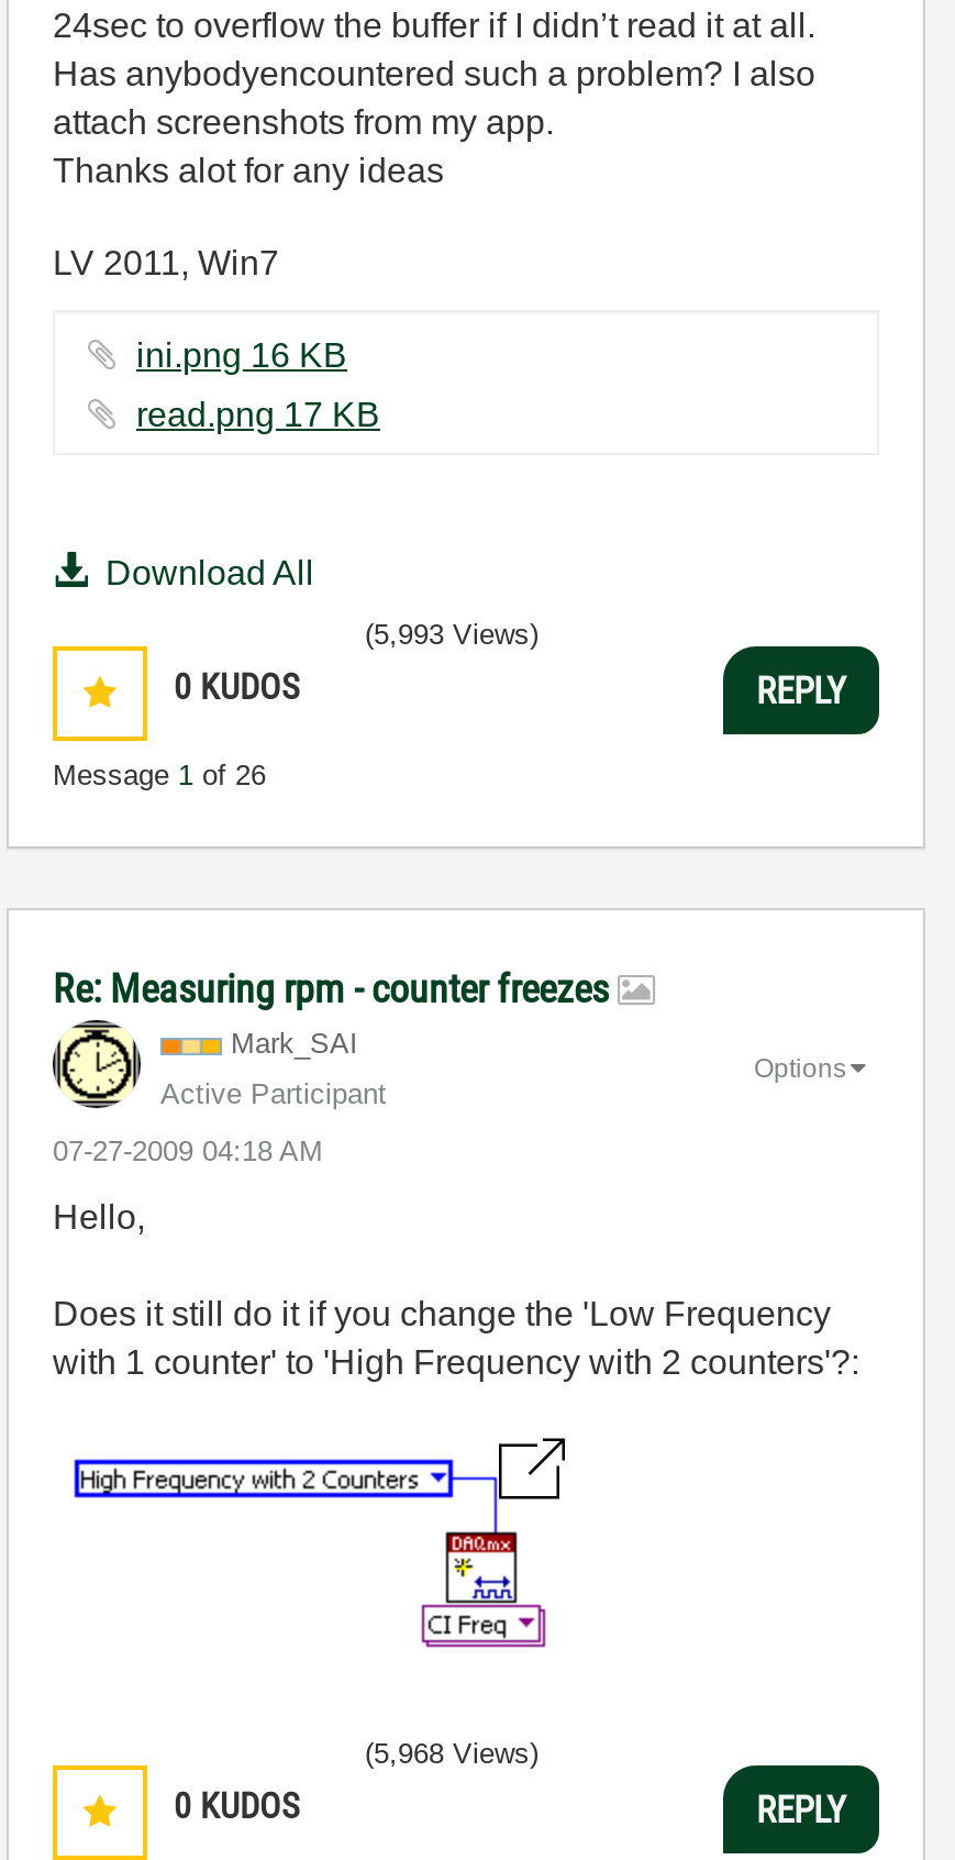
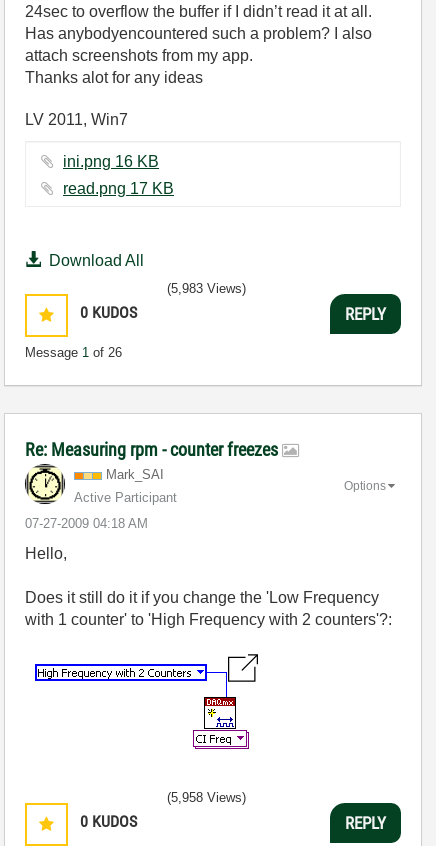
[365,618,538,651] (5,993 Views) -> [167,281,246,296] (5,983 Views)
[365,1737,538,1770] (5,968 Views) -> [167,790,246,805] (5,958 Views)

